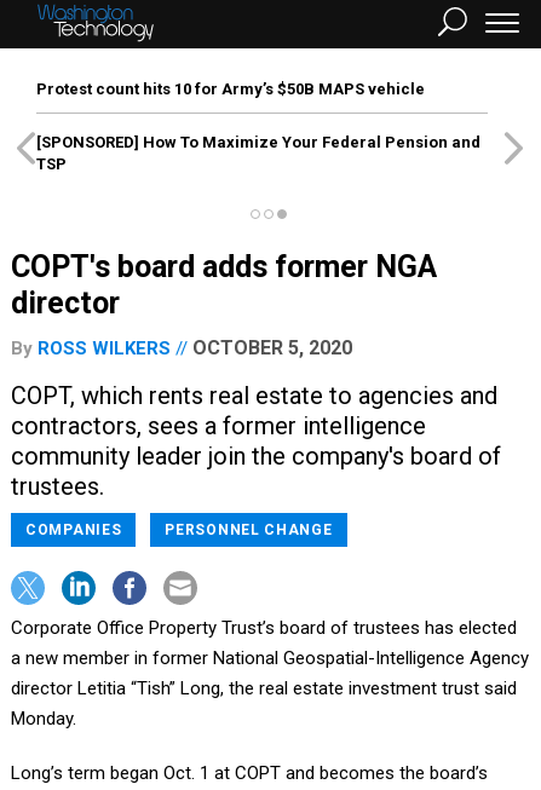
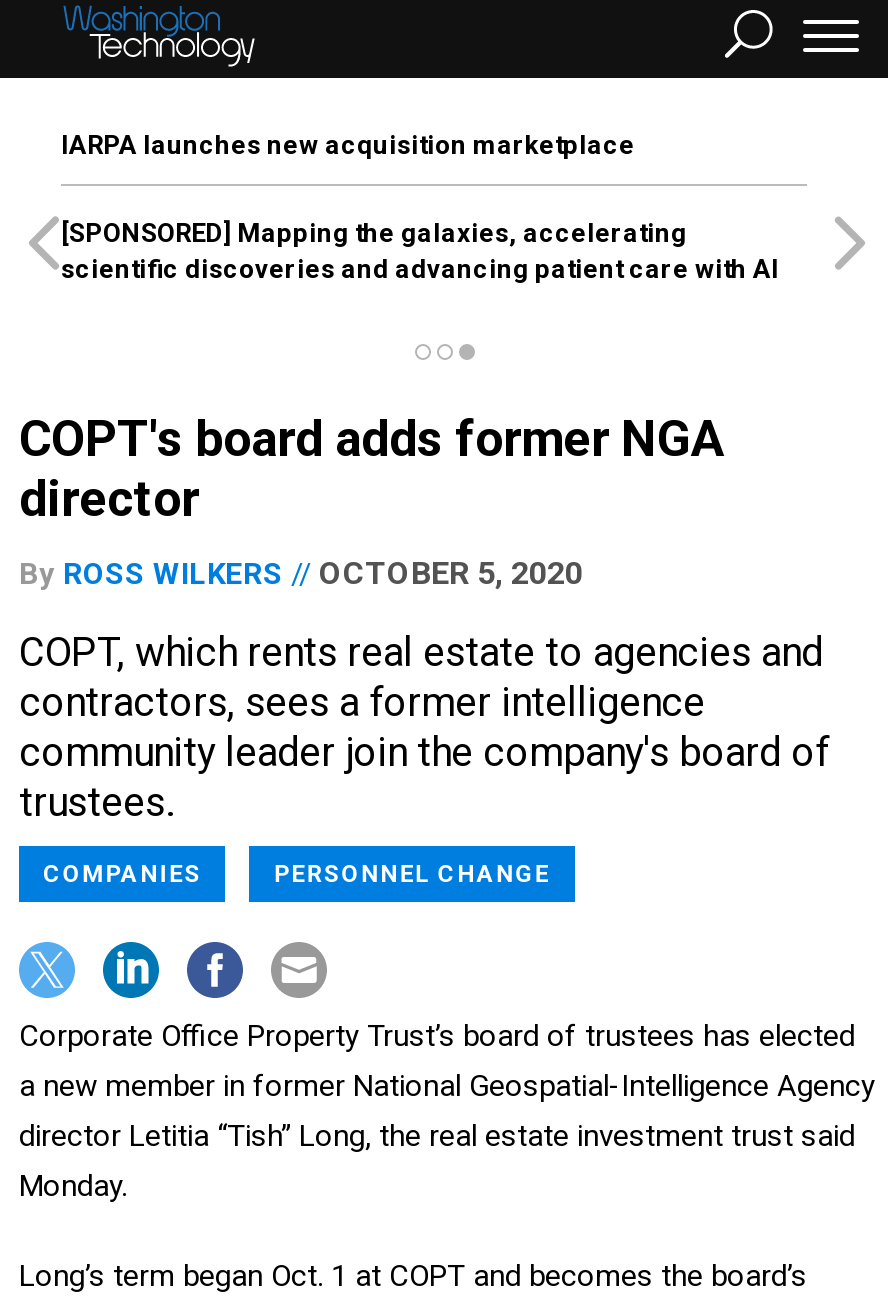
[36,80,425,98] Protest count hits 10 for Army’s $50B MAPS vehicle -> [61,130,635,160] IARPA launches new acquisition marketplace
[36,133,480,173] [SPONSORED] How To Maximize Your Federal Pension and | TSP -> [61,218,779,284] [SPONSORED] Mapping the galaxies, accelerating | scientific discoveries and advancing patient care with AI

